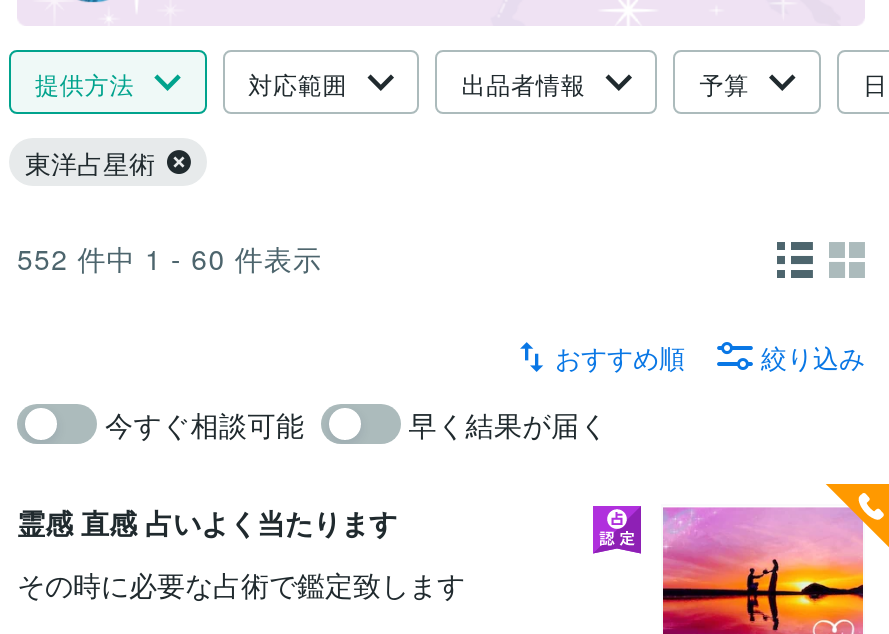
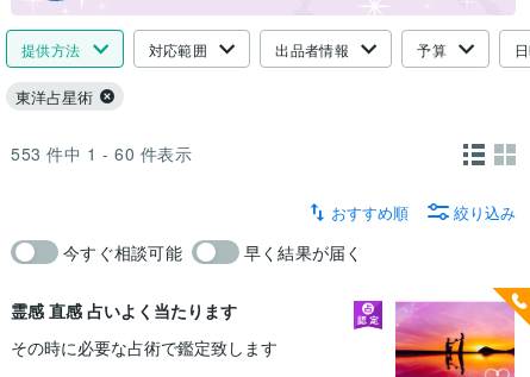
[17,239,322,279] 552 件中 1 - 60 件表示 -> [11,142,192,166] 553 件中 1 - 60 件表示

